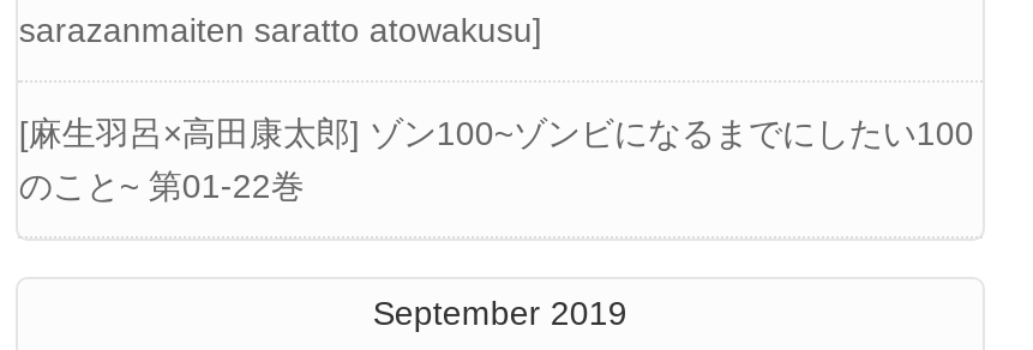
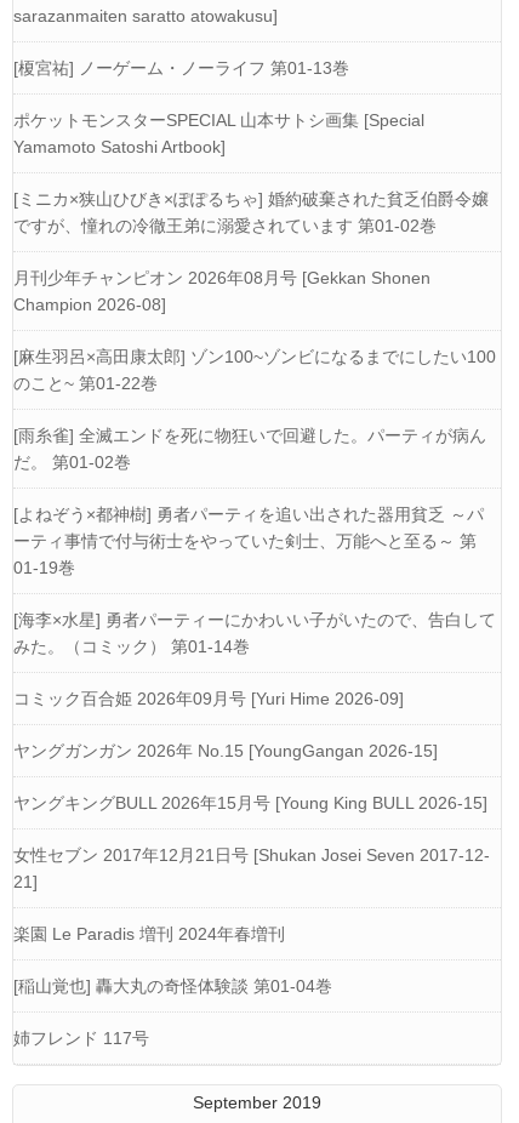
none -> [14,58,489,314] [榎宮祐] ノーゲーム・ノーライフ 第01-13巻 | ポケットモンスターSPECIAL 山本サトシ画集 [Special | Yamamoto Satoshi Artbook] | [ミニカ×狭山ひびき×ぽぽるちゃ] 婚約破棄された貧乏伯爵令嬢 | ですが、憧れの冷徹王弟に溺愛されています 第01-02巻 | 月刊少年チャンピオン 2026年08月号 [Gekkan Shonen | Champion 2026-08]
none -> [14,426,496,1048] [雨糸雀] 全滅エンドを死に物狂いで回避した。パーティが病ん | だ。 第01-02巻 | [よねぞう×都神樹] 勇者パーティを追い出された器用貧乏 ～パ | ーティ事情で付与術士をやっていた剣士、万能へと至る～ 第 | 01-19巻 | [海李×水星] 勇者パーティーにかわいい子がいたので、告白して | みた。（コミック） 第01-14巻 | コミック百合姫 2026年09月号 [Yuri Hime 2026-09] | ヤングガンガン 2026年 No.15 [YoungGangan 2026-15] | ヤングキングBULL 2026年15月号 [Young King BULL 2026-15] | 女性セブン 2017年12月21日号 [Shukan Josei Seven 2017-12- | 21] | 楽園 Le Paradis 増刊 2024年春増刊 | [稲山覚也] 轟大丸の奇怪体験談 第01-04巻 | 姉フレンド 117号

